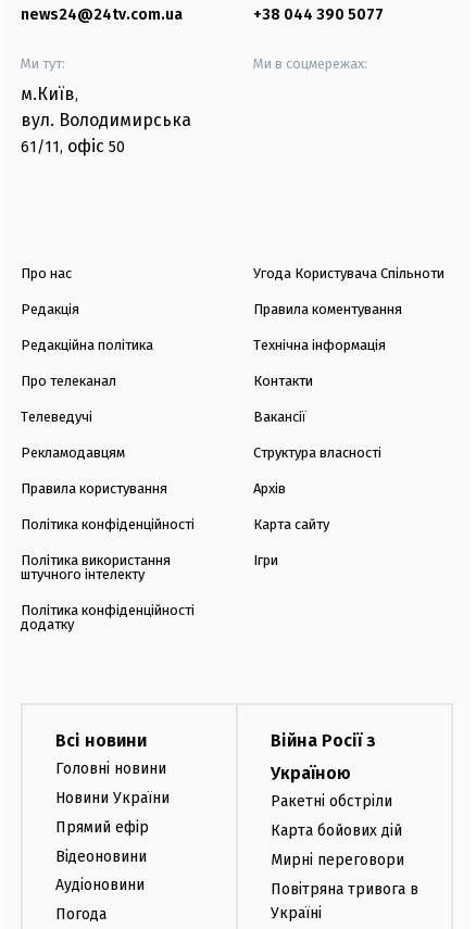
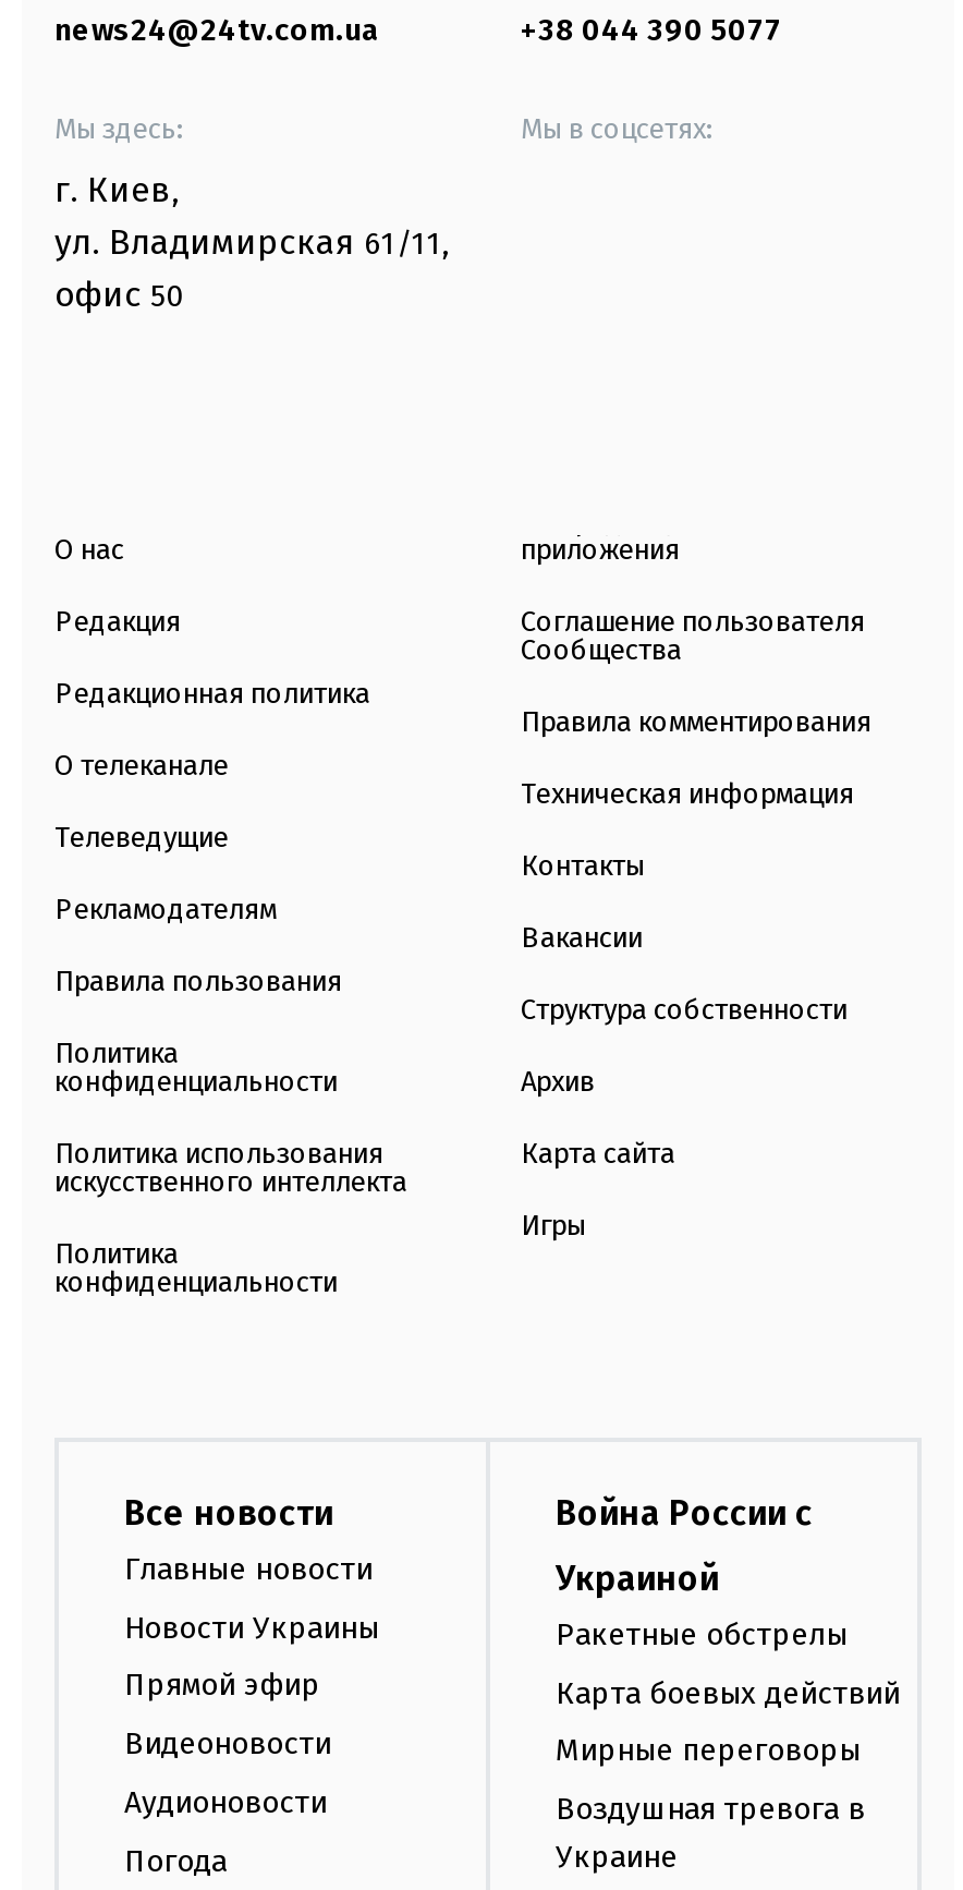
[21,56,191,157] Ми тут: | м.Київ, | вул. Володимирська | 61/11, офіс 50 -> [54,111,449,314] Мы здесь: | г. Киев, | ул. Владимирская 61/11, | офис 50
[253,56,367,72] Ми в соцмережах: -> [521,111,712,144] Мы в соцсетях:
[21,265,195,632] Про нас | Редакція | Редакційна політика | Про телеканал | Телеведучі | Рекламодавцям | Правила користування | Політика конфіденційності | Політика використання | штучного інтелекту | Політика конфіденційності | додатку -> [54,532,407,1297] О нас | Редакция | Редакционная политика | О телеканале | Телеведущие | Рекламодателям | Правила пользования | Политика | конфиденциальности | Политика использования | искусственного интеллекта | Политика | конфиденциальности
[253,265,444,568] Угода Користувача Спільноти | Правила коментування | Технічна інформація | Контакти | Вакансії | Структура власності | Архів | Карта сайту | Ігри -> [521,532,871,1241] приложения | Соглашение пользователя | Сообщества | Правила комментирования | Техническая информация | Контакты | Вакансии | Структура собственности | Архив | Карта сайта | Игры
[55,730,170,895] Всі новини | Головні новини | Новини України | Прямий ефір | Відеоновини | Аудіоновини -> [124,1491,379,1821] Все новости | Главные новости | Новости Украины | Прямой эфир | Видеоновости | Аудионовости
[271,730,376,751] Війна Росії з -> [556,1491,813,1533] Война России с
[271,763,392,811] Україною | Ракетні обстріли -> [556,1557,848,1653] Украиной | Ракетные обстрелы
[271,821,402,840] Карта бойових дій -> [556,1674,900,1711] Карта боевых действий
[271,850,404,869] Мирні переговори -> [556,1732,861,1769] Мирные переговоры
[271,880,418,922] Повітряна тривога в | Україні -> [556,1791,865,1876] Воздушная тревога в | Украине

